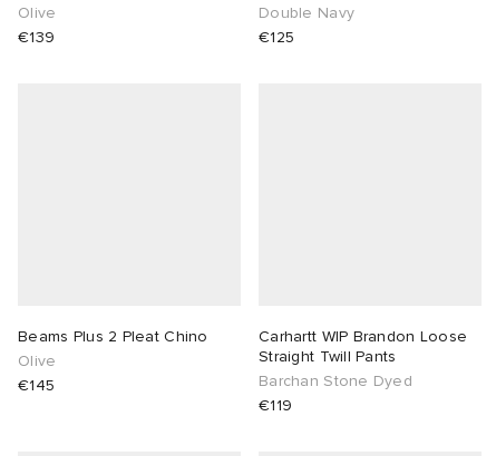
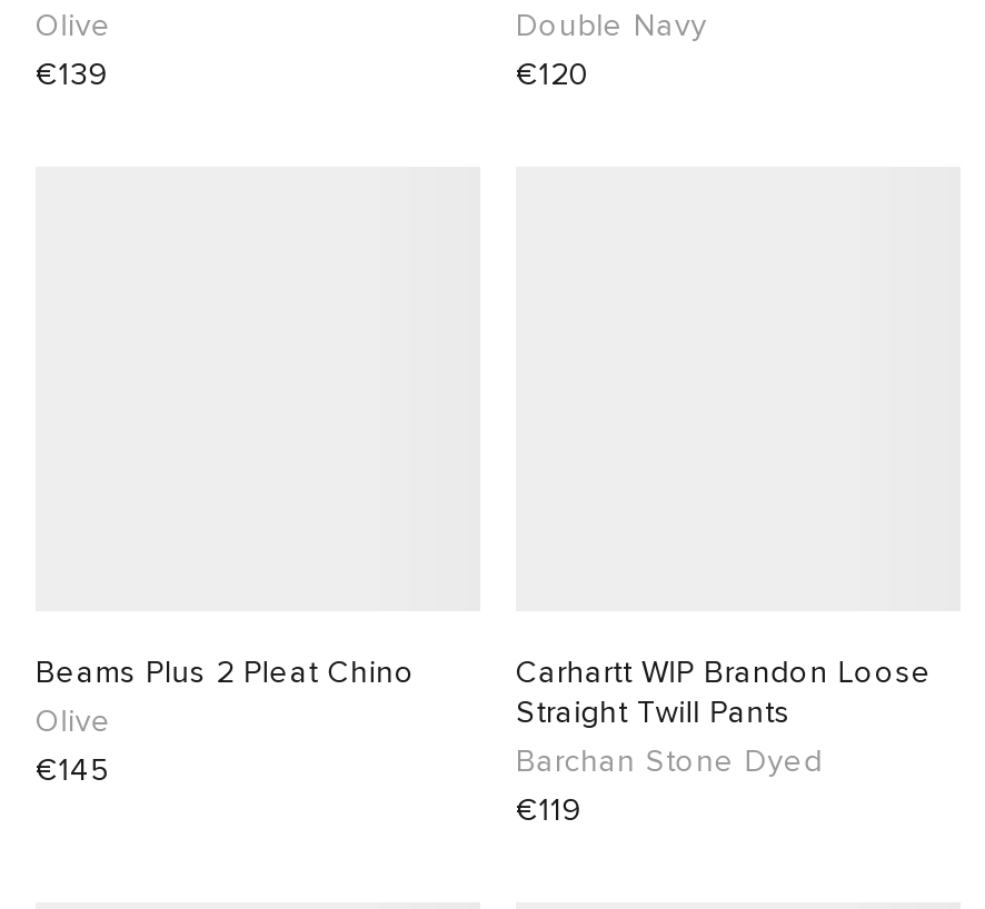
[259,28,294,47] €125 -> [516,56,589,94] €120

